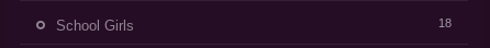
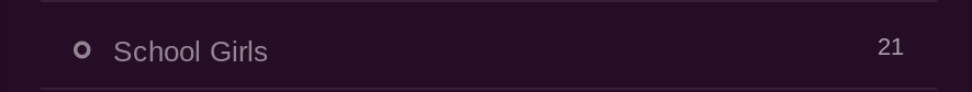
[438,17,452,30] 18 -> [878,33,904,60] 21

